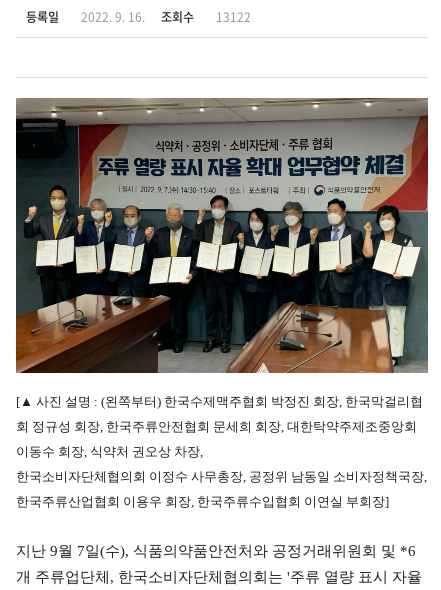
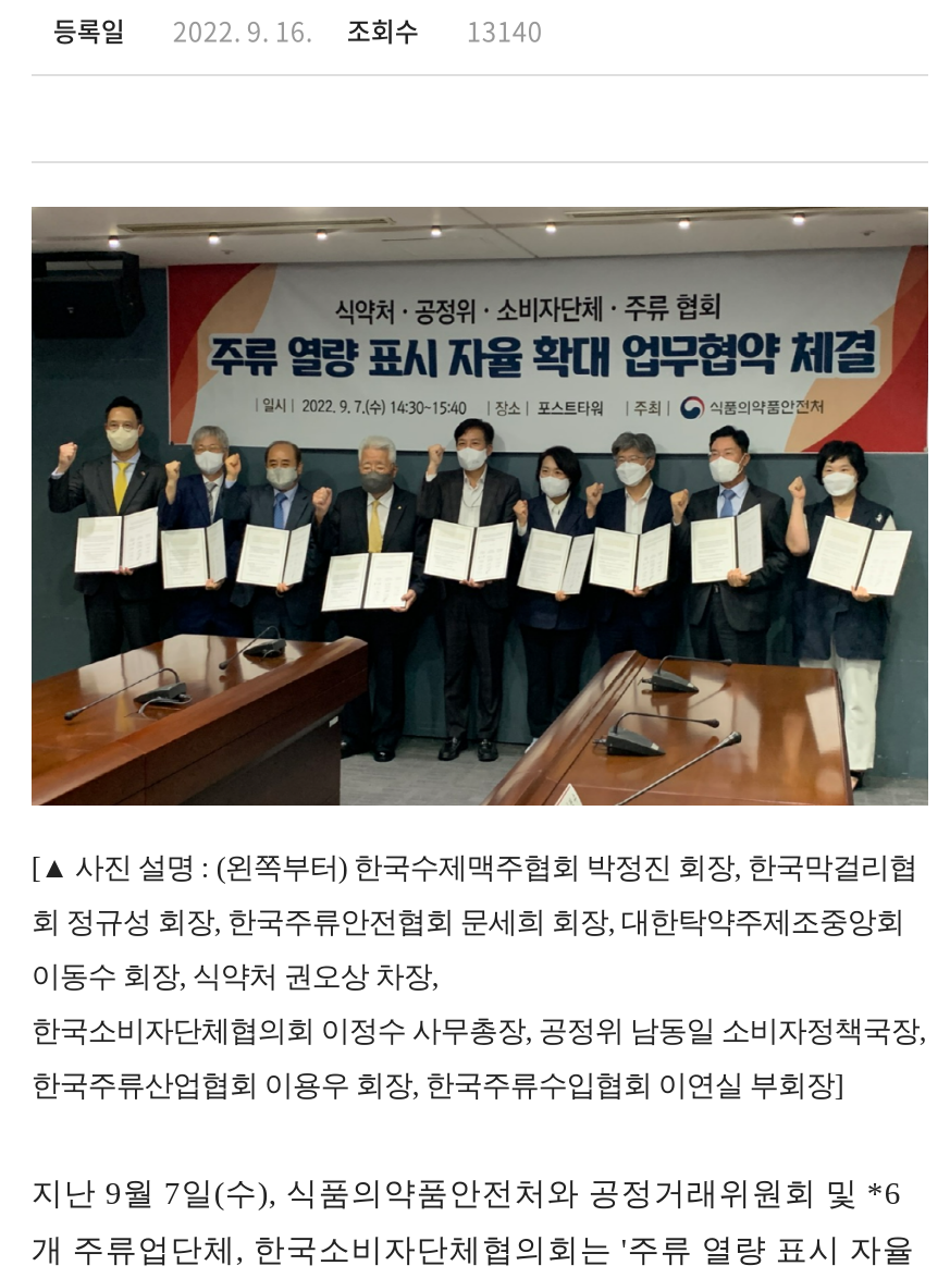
[26,8,251,26] 등록일 2022. 9. 16. 조회수 13122 -> [53,11,543,50] 등록일 2022. 9. 16. 조회수 13140

